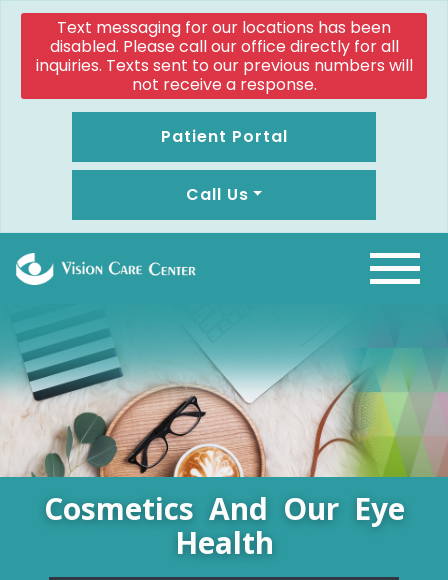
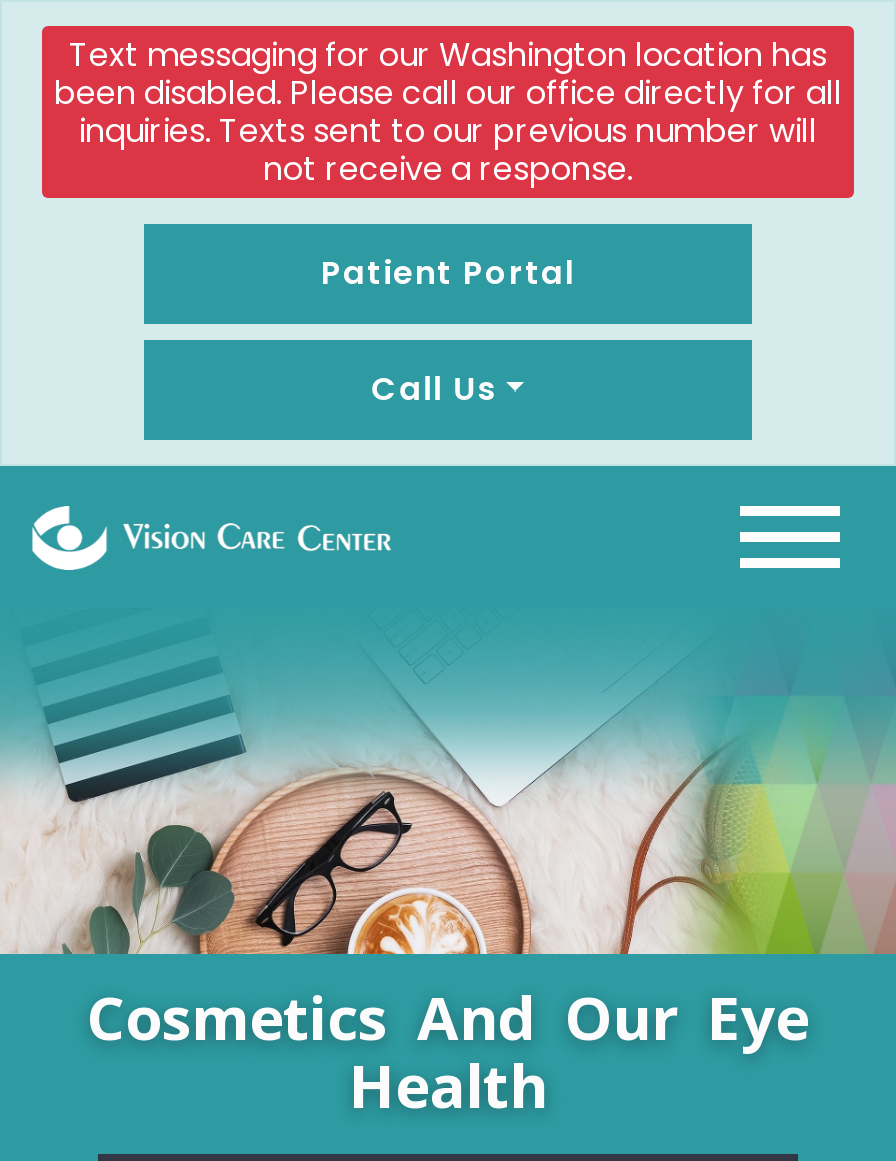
[35,16,412,77] Text messaging for our locations has been | disabled. Please call our office directly for all | inquiries. Texts sent to our previous numbers will -> [54,32,842,154] Text messaging for our Washington location has | been disabled. Please call our office directly for all | inquiries. Texts sent to our previous number will

